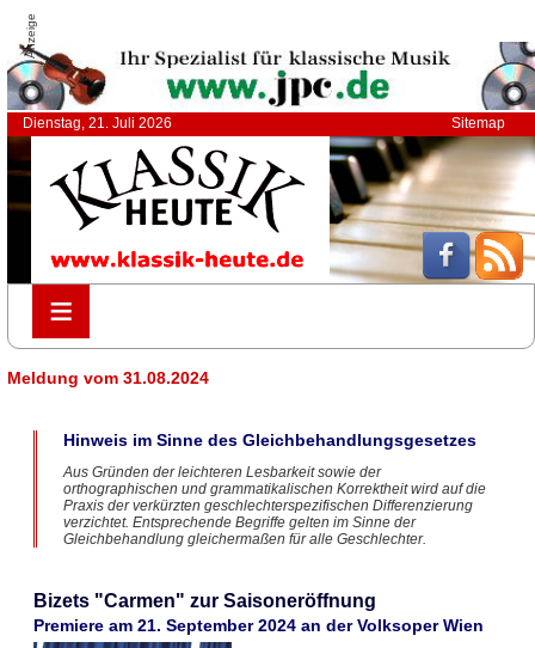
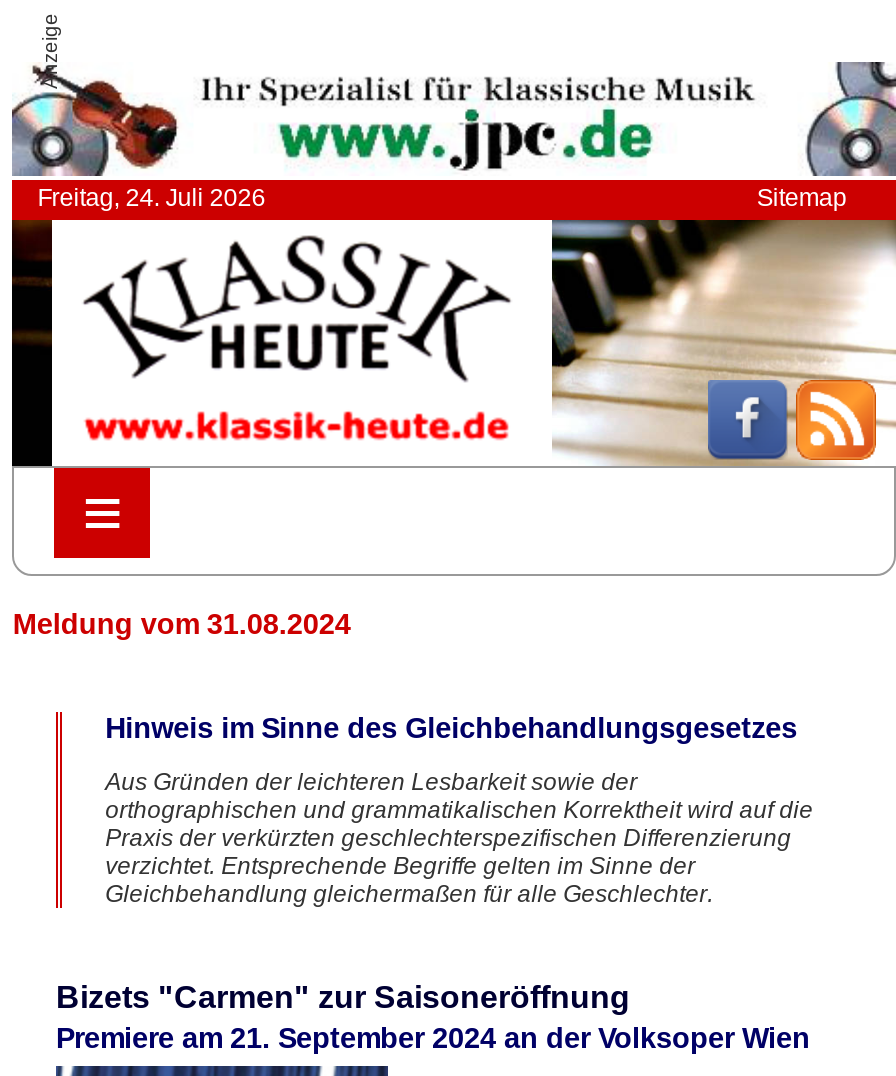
[22,115,172,132] Dienstag, 21. Juli 2026 -> [37,184,265,212] Freitag, 24. Juli 2026

